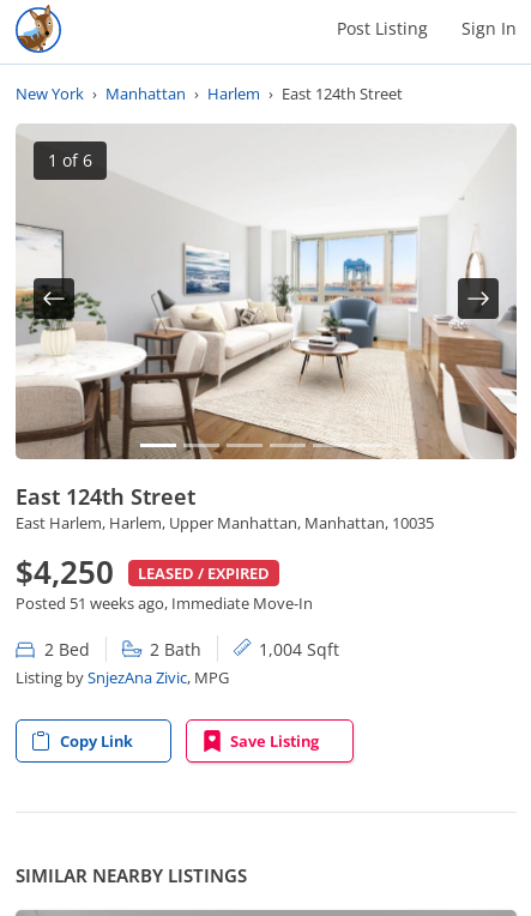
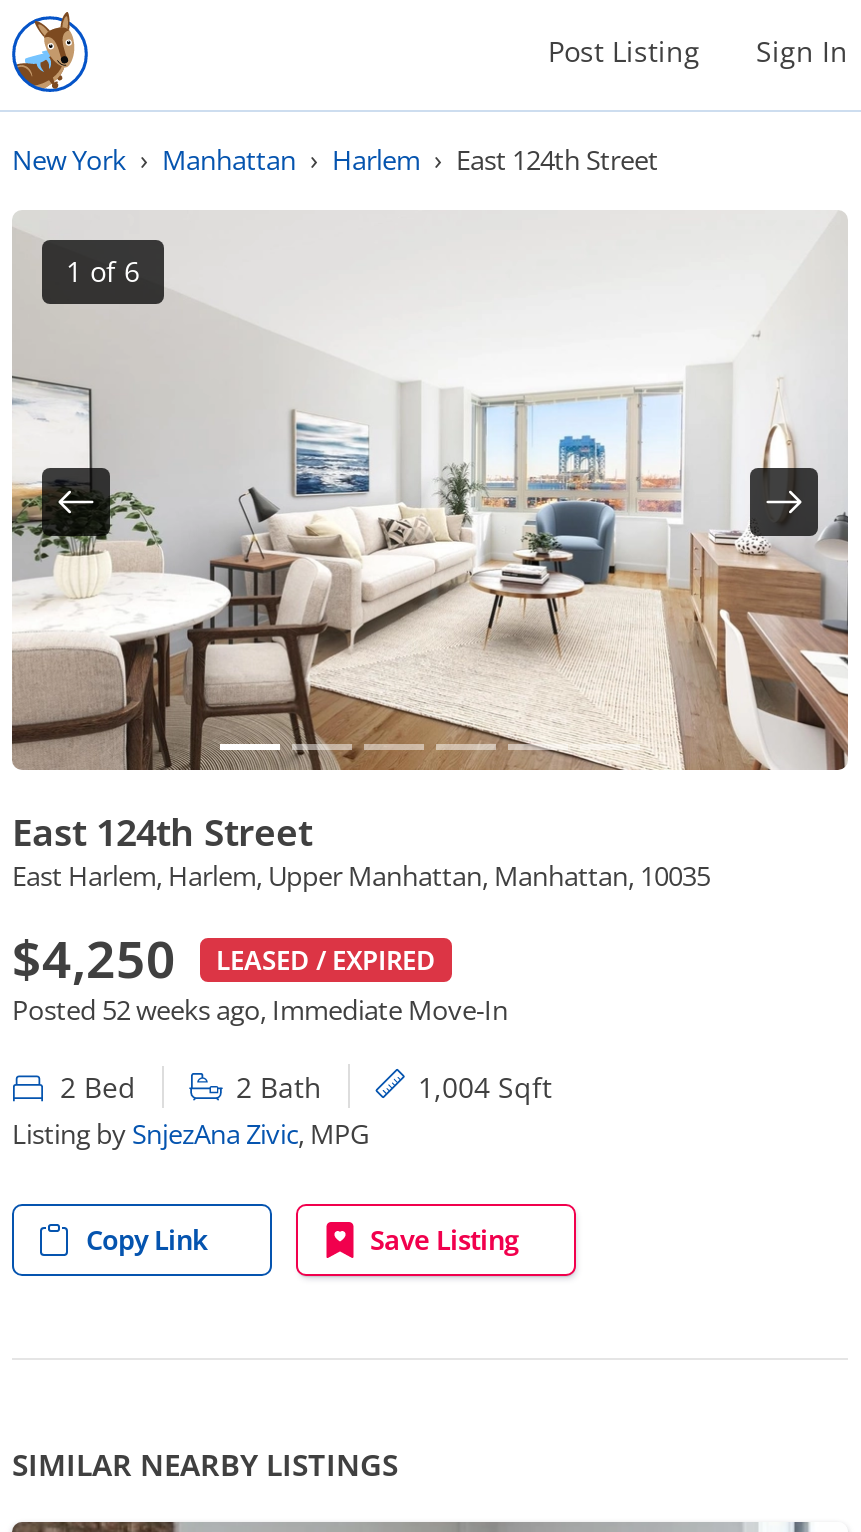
[16,592,313,614] Posted 51 weeks ago, Immediate Move-In -> [12,991,508,1027] Posted 52 weeks ago, Immediate Move-In

